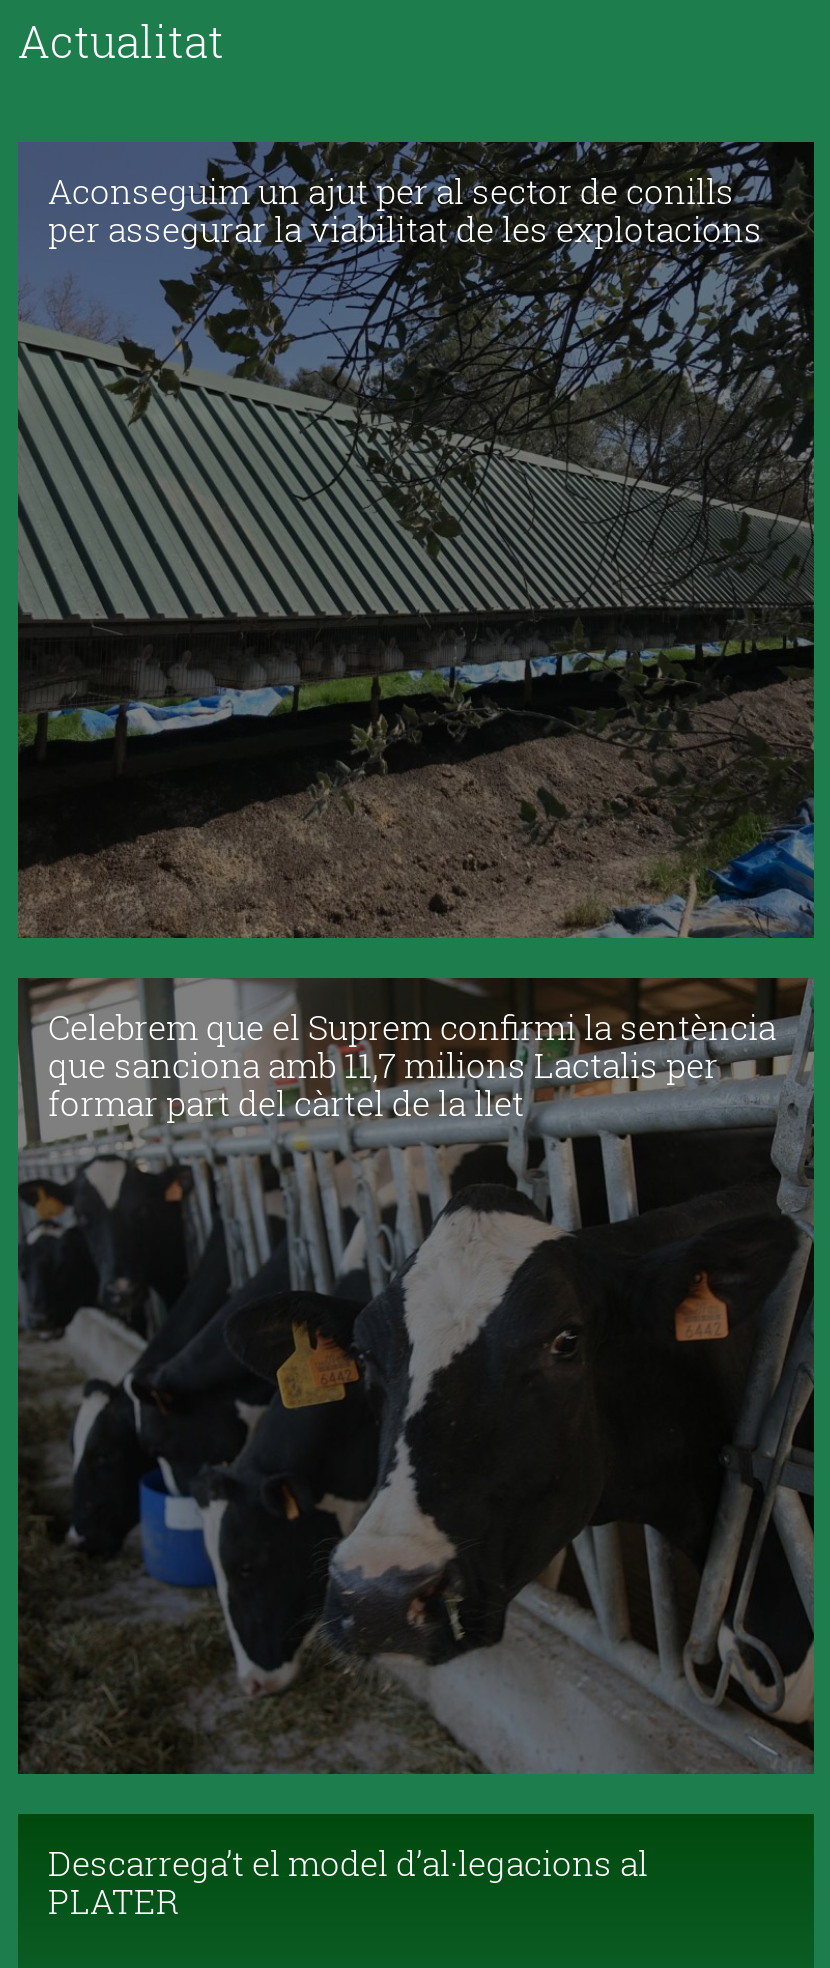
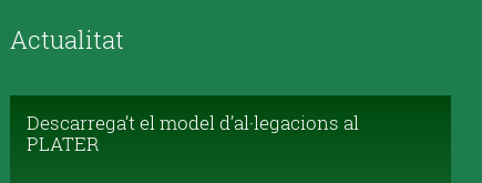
[16,140,816,940] [image] | Aconseguim un ajut per al sector de conills | per assegurar la viabilitat de les explotacions -> none
[16,976,816,1776] [image] | Celebrem que el Suprem confirmi la sentència | que sanciona amb 11,7 milions Lactalis per | formar part del càrtel de la llet -> none

